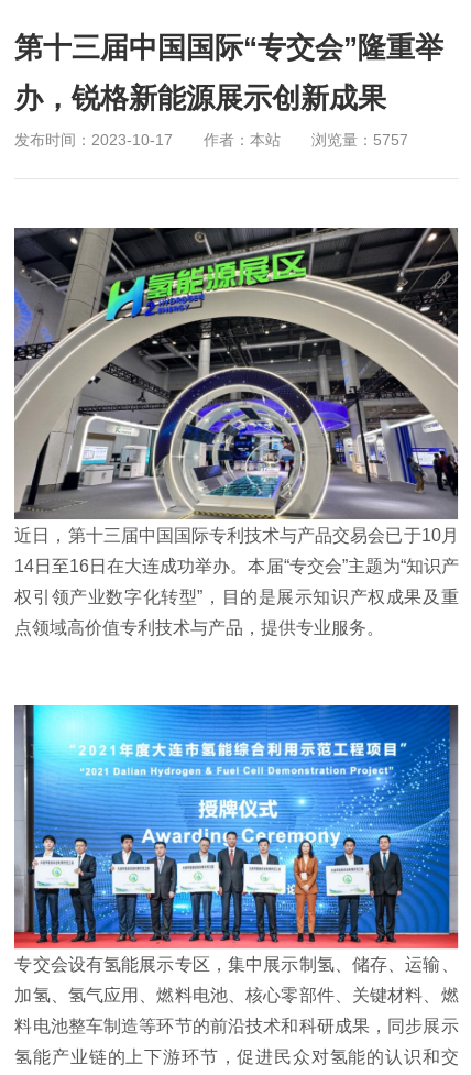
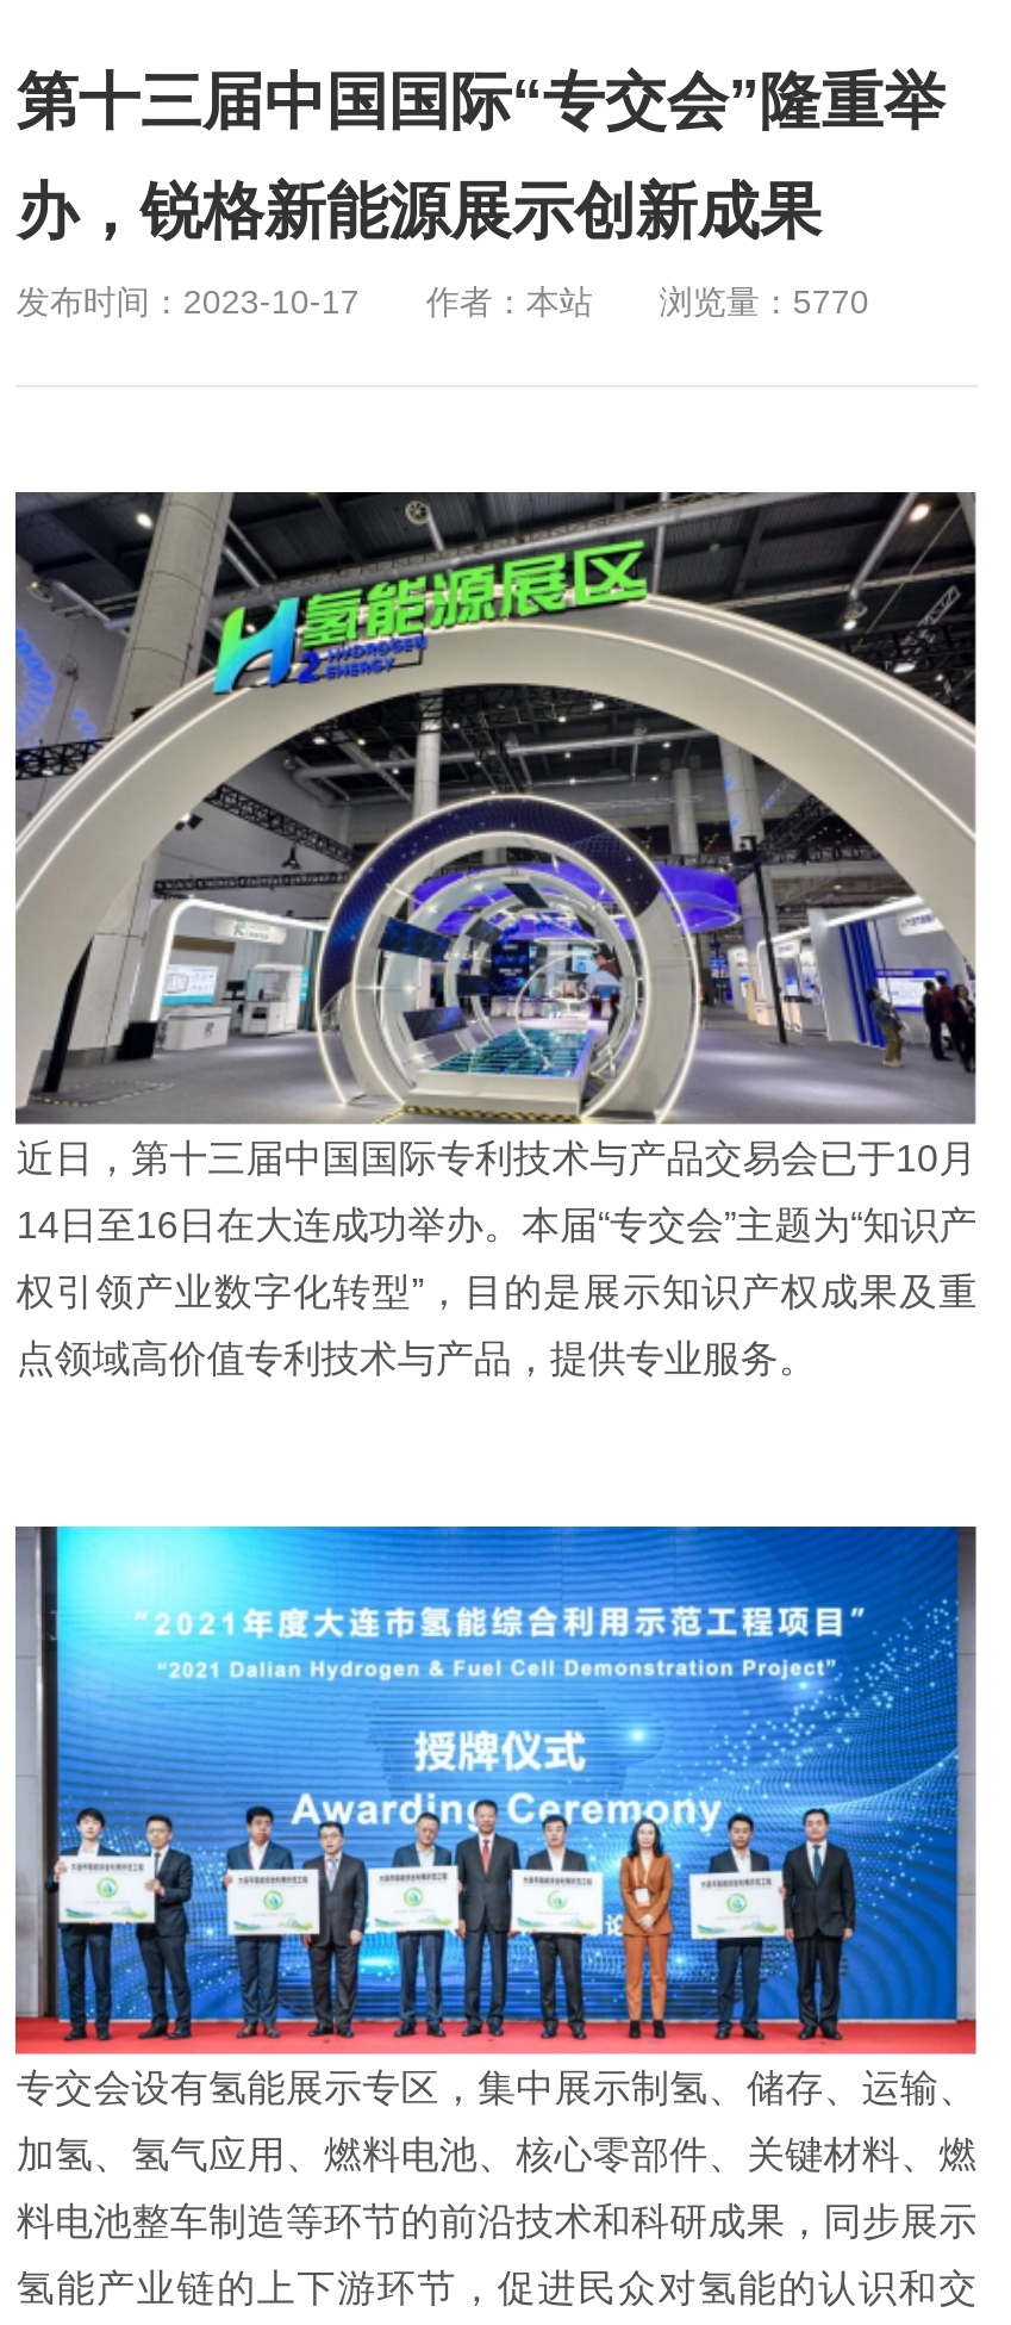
[15,131,409,149] 发布时间：2023-10-17 作者：本站 浏览量：5757 -> [16,282,869,321] 发布时间：2023-10-17 作者：本站 浏览量：5770

